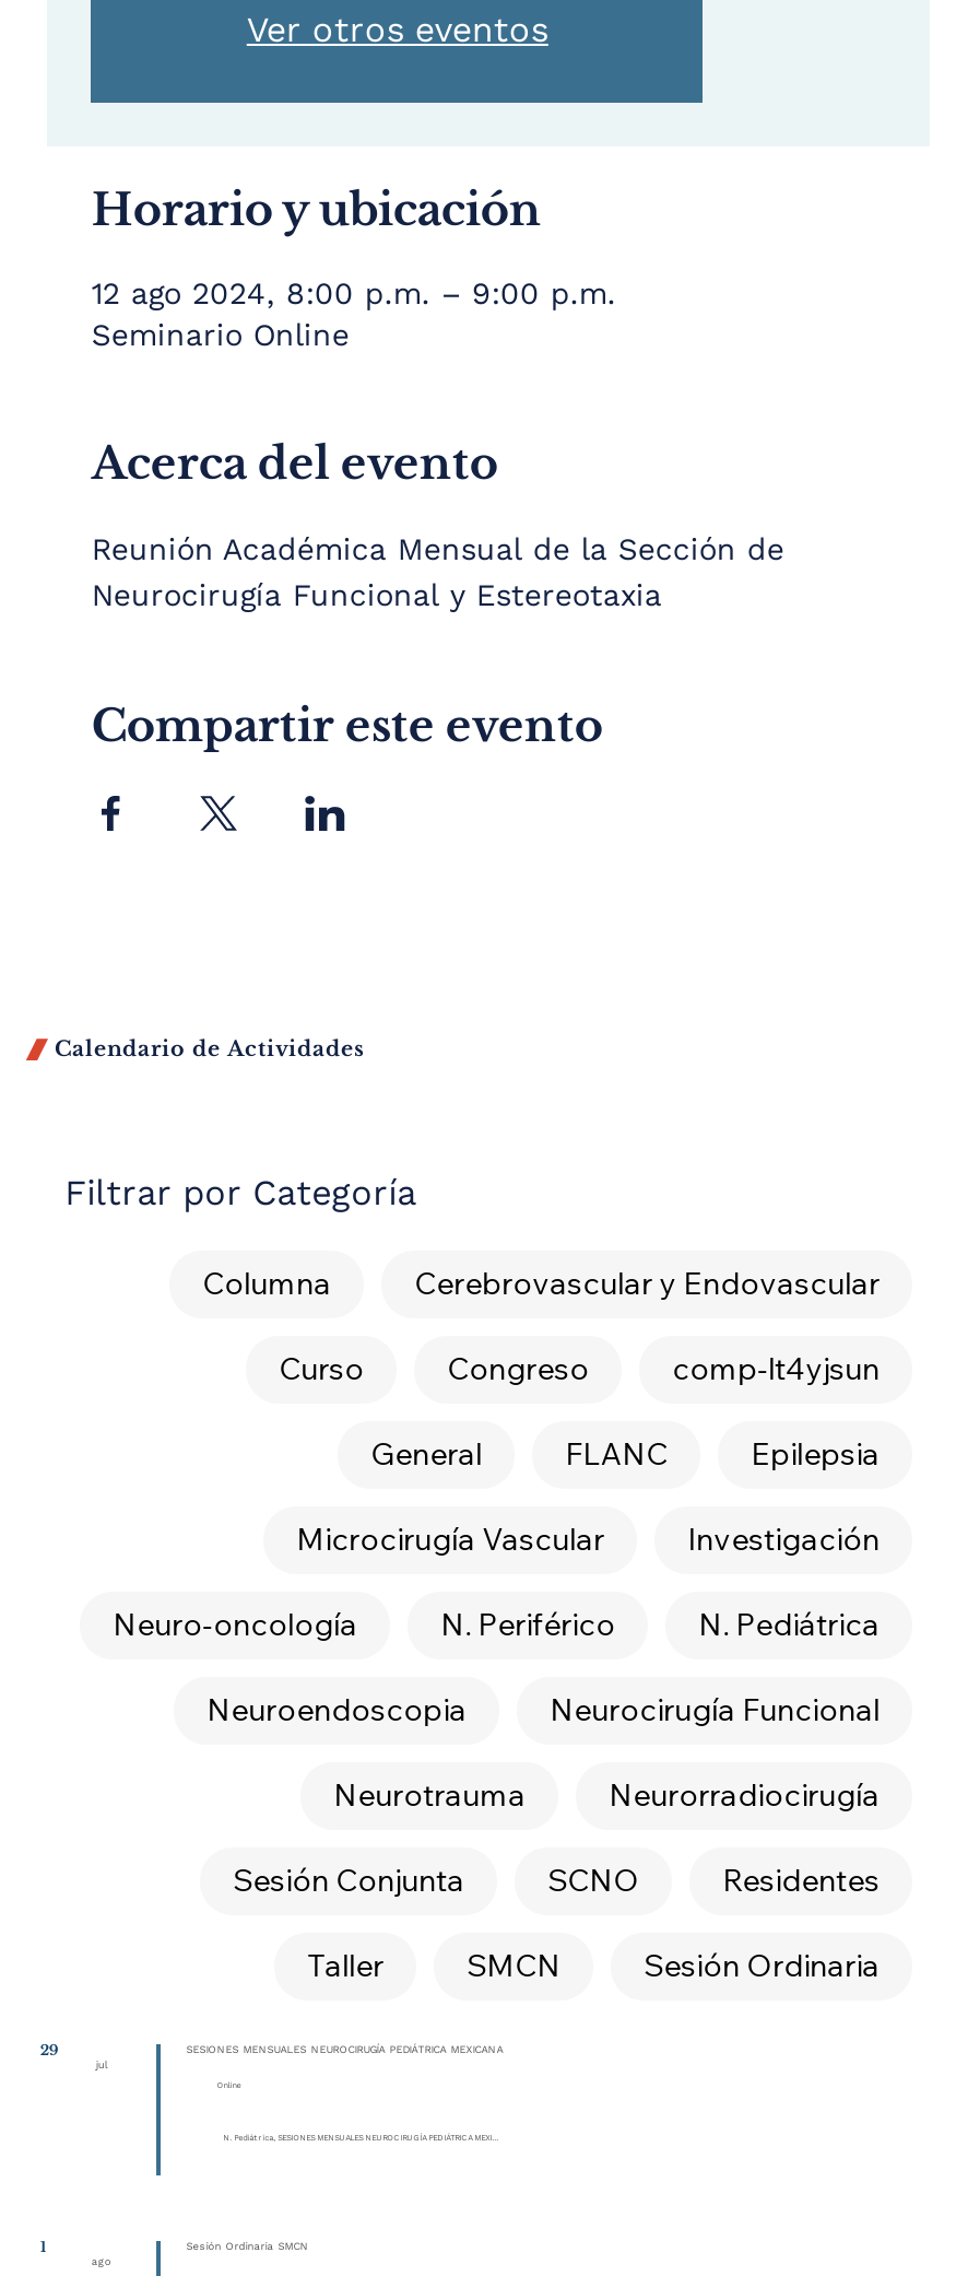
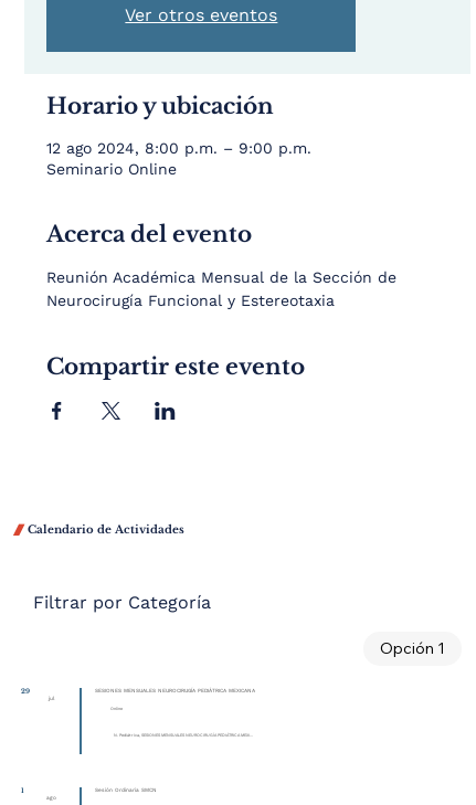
[113,1264,880,1986] Cerebrovascular y Endovascular | Columna | comp-lt4yjsun | Congreso | Curso | Epilepsia | FLANC | General | Investigación | Microcirugía Vascular | N. Pediátrica | N. Periférico | Neuro-oncología | Neurocirugía Funcional | Neuroendoscopia | Neurorradiocirugía | Neurotrauma | Residentes | SCNO | Sesión Conjunta | Sesión Ordinaria | SMCN | Taller -> [380,639,445,658] Opción 1

